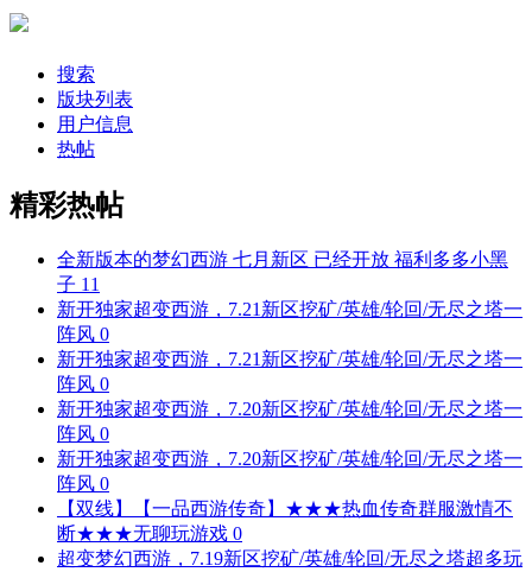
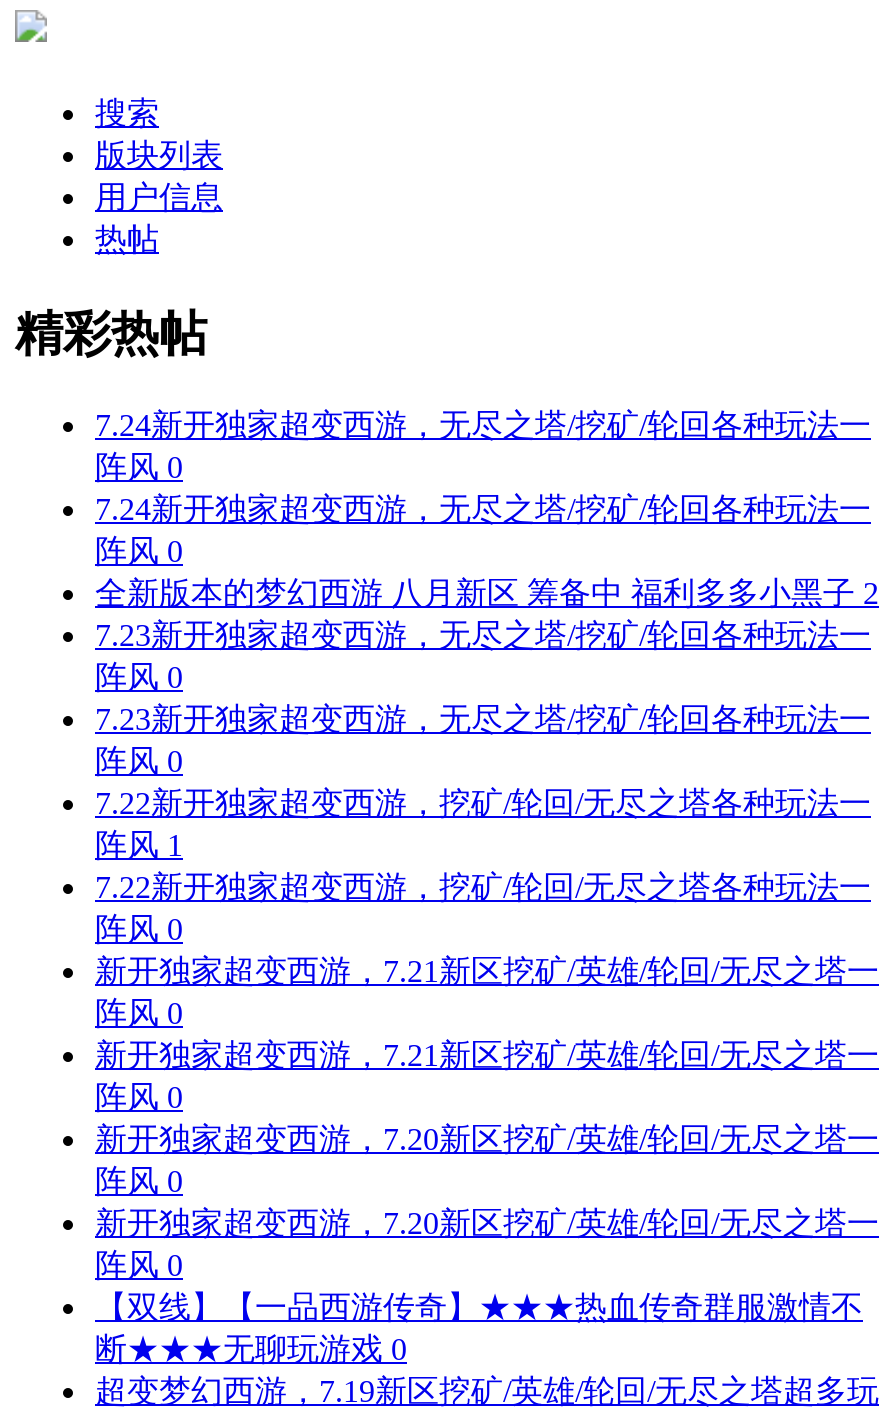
[57,249,508,294] 全新版本的梦幻西游 七月新区 已经开放 福利多多小黑 | 子 11 -> [95,407,879,945] 7.24新开独家超变西游，无尽之塔/挖矿/轮回各种玩法一 | 阵风 0 | 7.24新开独家超变西游，无尽之塔/挖矿/轮回各种玩法一 | 阵风 0 | 全新版本的梦幻西游 八月新区 筹备中 福利多多小黑子 2 | 7.23新开独家超变西游，无尽之塔/挖矿/轮回各种玩法一 | 阵风 0 | 7.23新开独家超变西游，无尽之塔/挖矿/轮回各种玩法一 | 阵风 0 | 7.22新开独家超变西游，挖矿/轮回/无尽之塔各种玩法一 | 阵风 1 | 7.22新开独家超变西游，挖矿/轮回/无尽之塔各种玩法一 | 阵风 0

